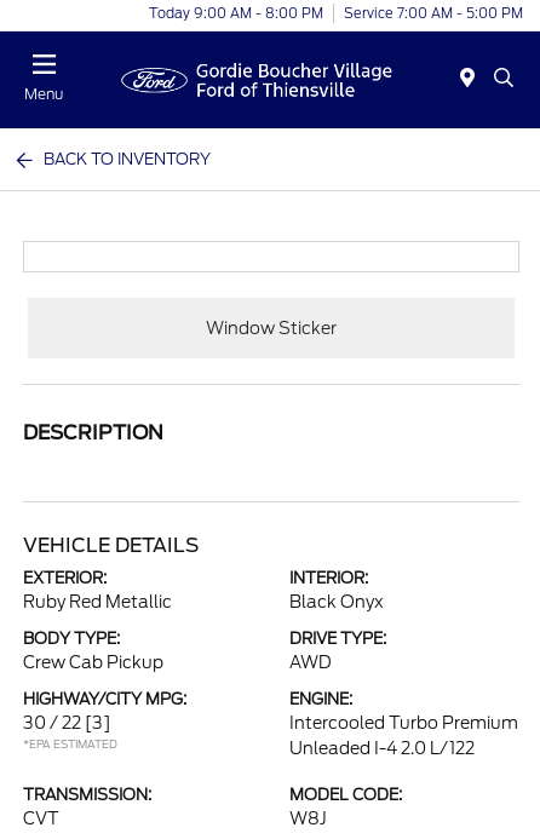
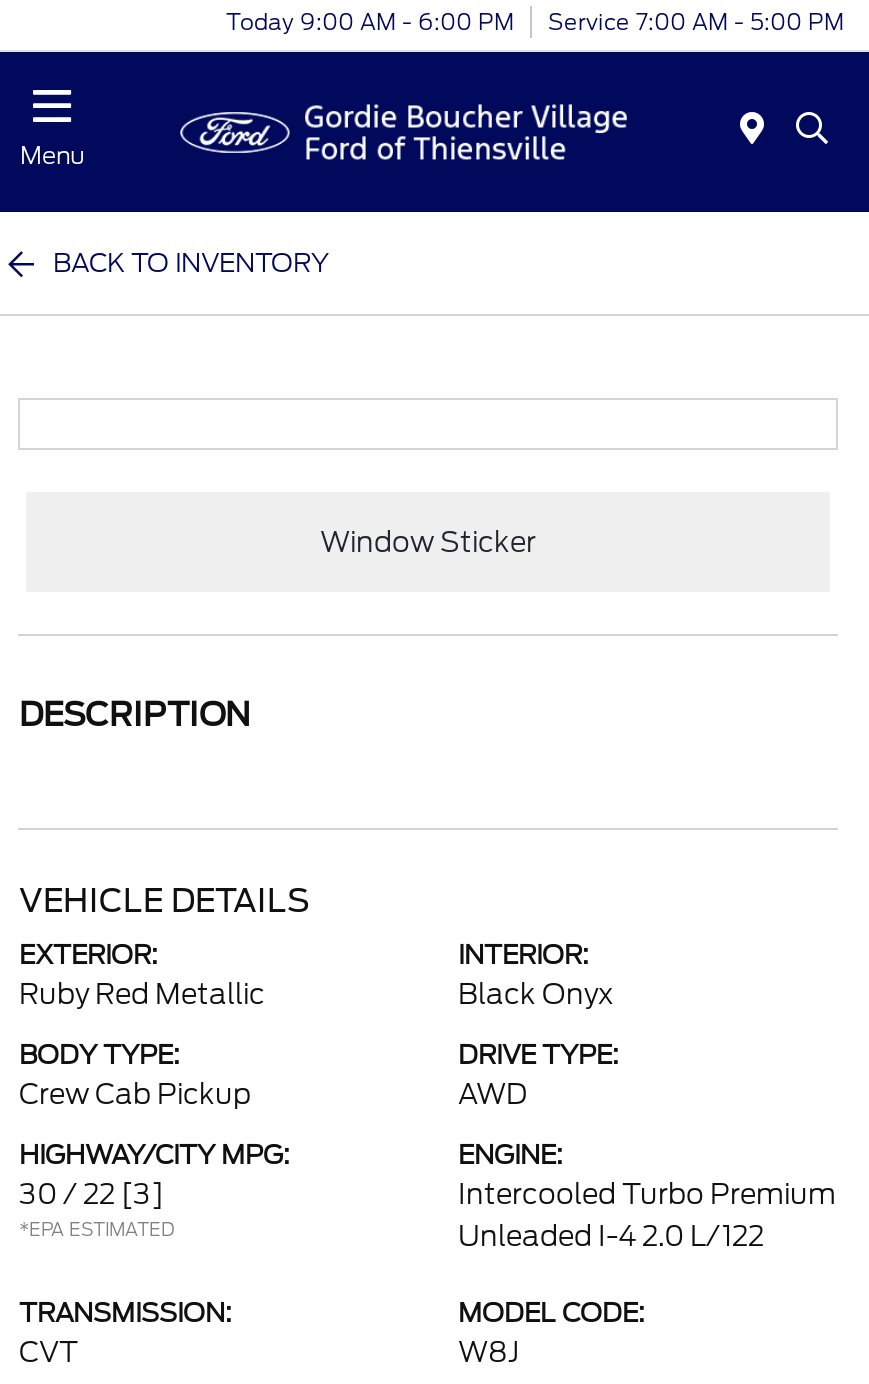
[149,4,523,21] Today 9:00 AM - 8:00 PM Service 7:00 AM - 5:00 PM -> [226,7,844,35] Today 9:00 AM - 6:00 PM Service 7:00 AM - 5:00 PM

